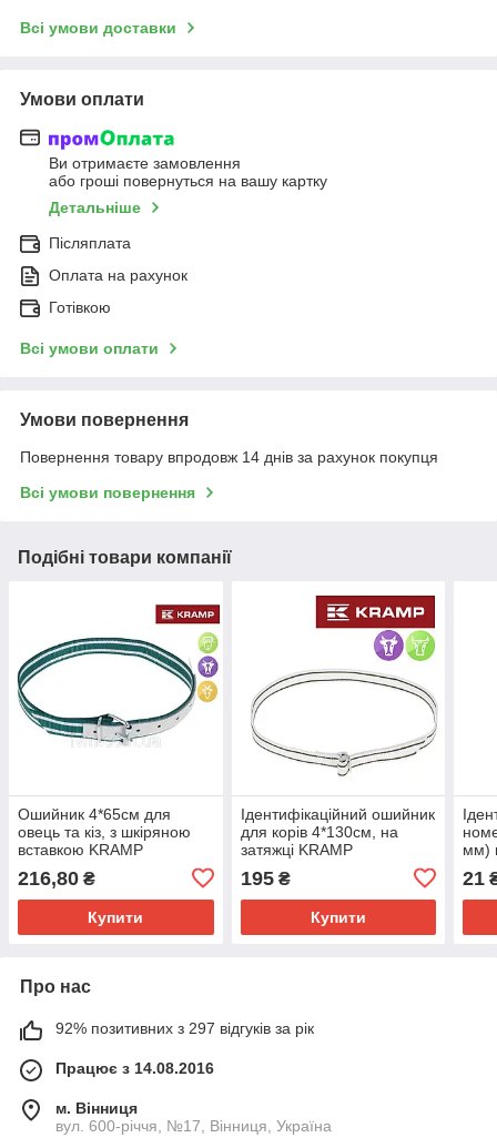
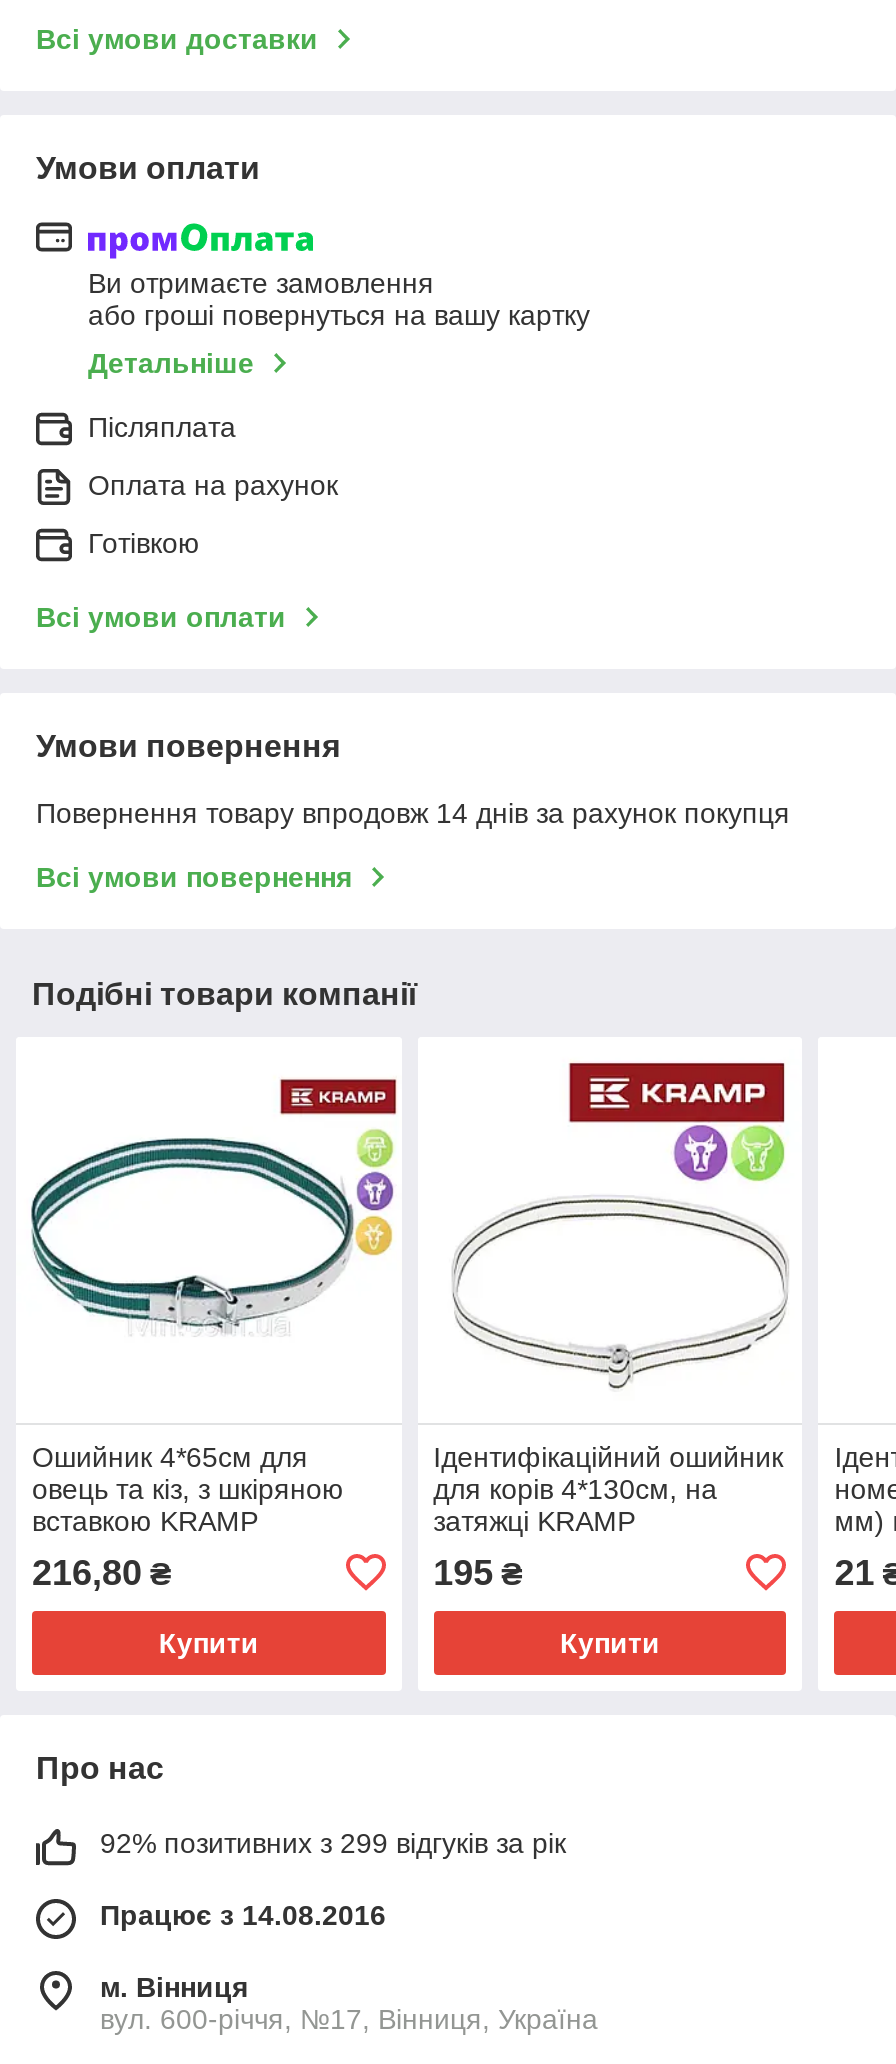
[55,1019,314,1037] 92% позитивних з 297 відгуків за рік -> [100,1827,566,1859] 92% позитивних з 299 відгуків за рік

